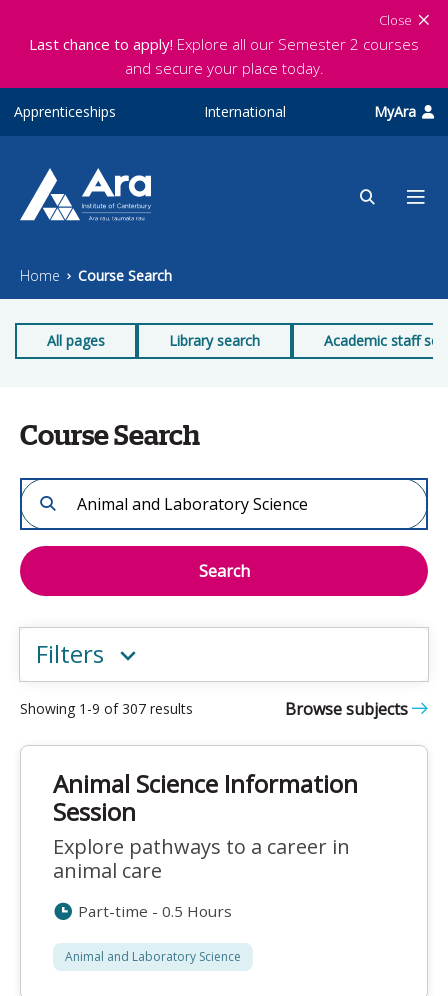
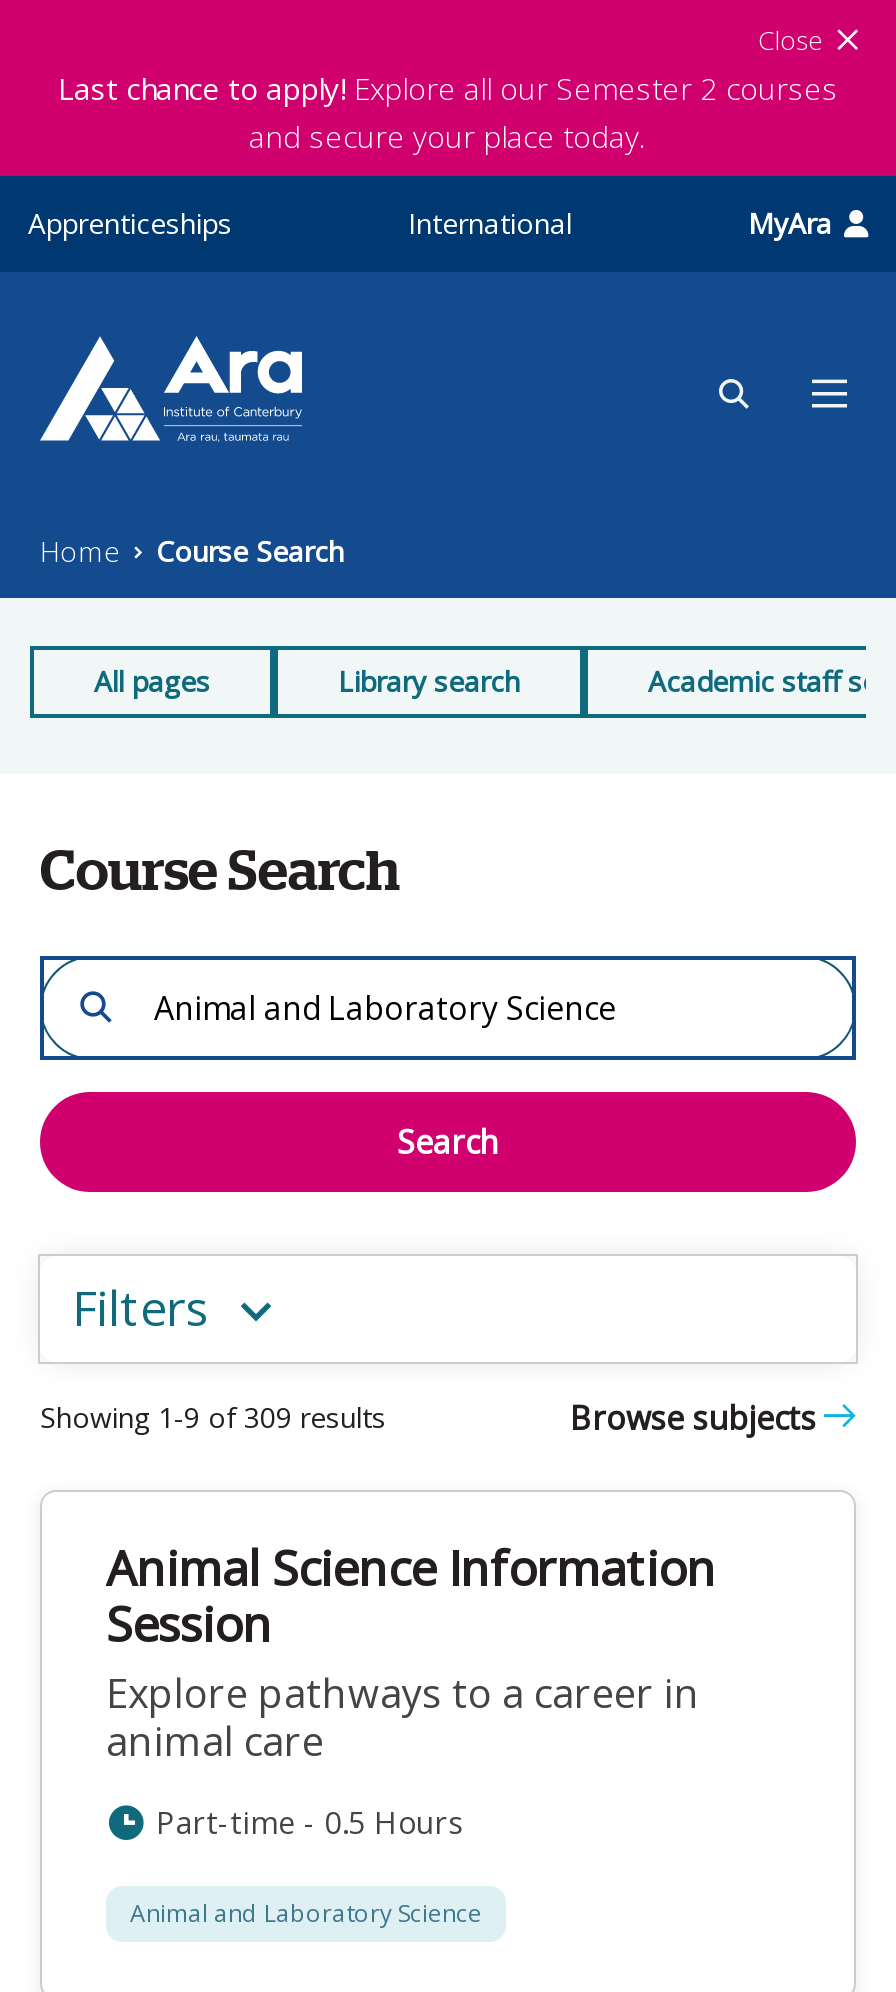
[20,699,193,718] Showing 1-9 of 307 results -> [40,1398,386,1436] Showing 1-9 of 309 results

